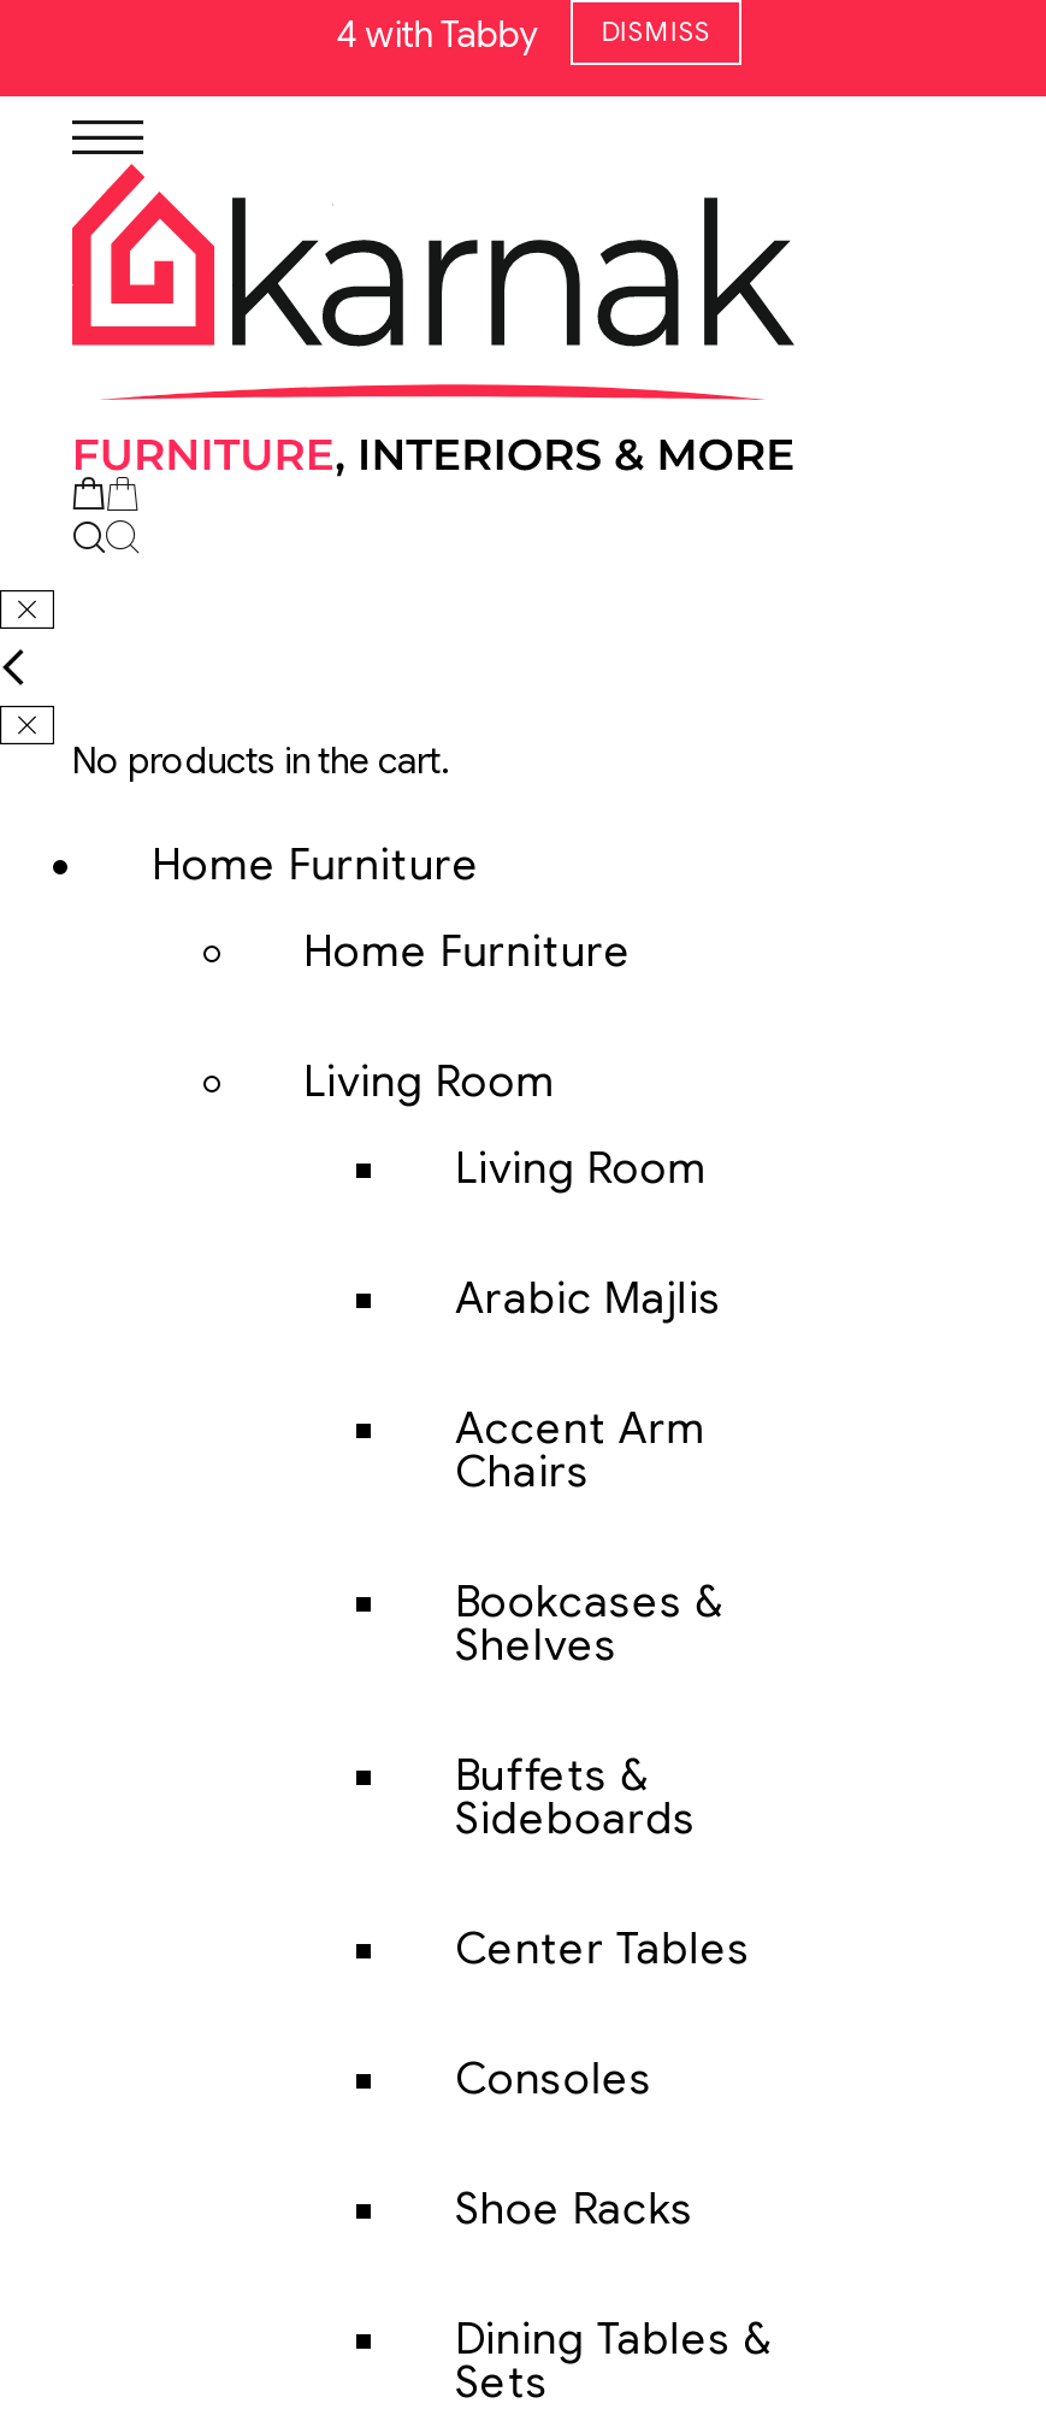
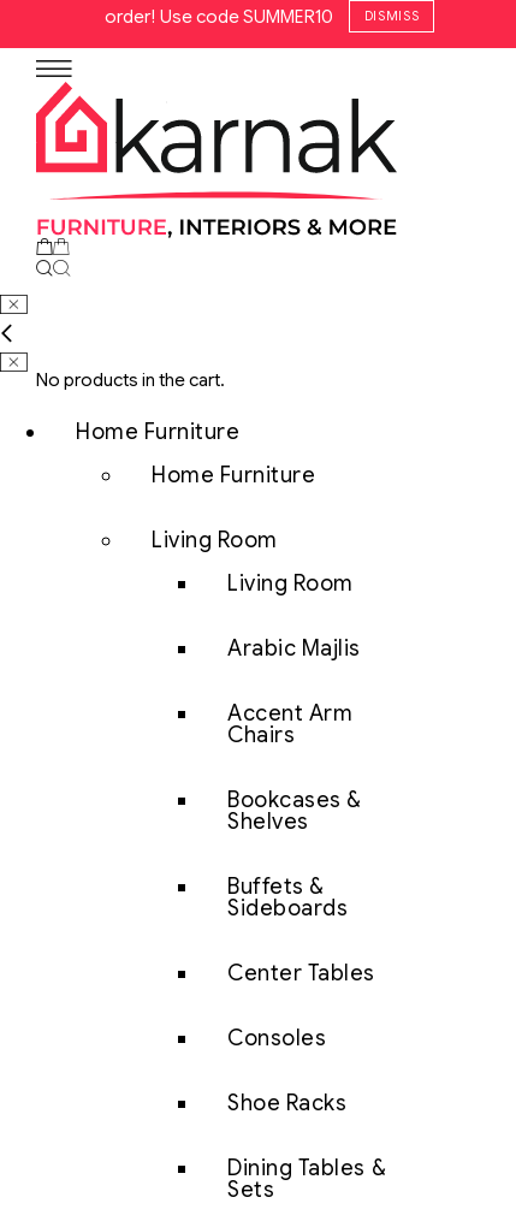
[336,13,546,56] 4 with Tabby -> [104,6,336,28] order! Use code SUMMER10

